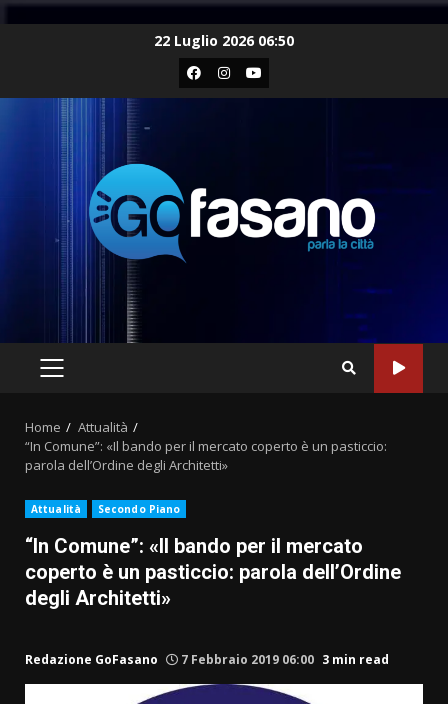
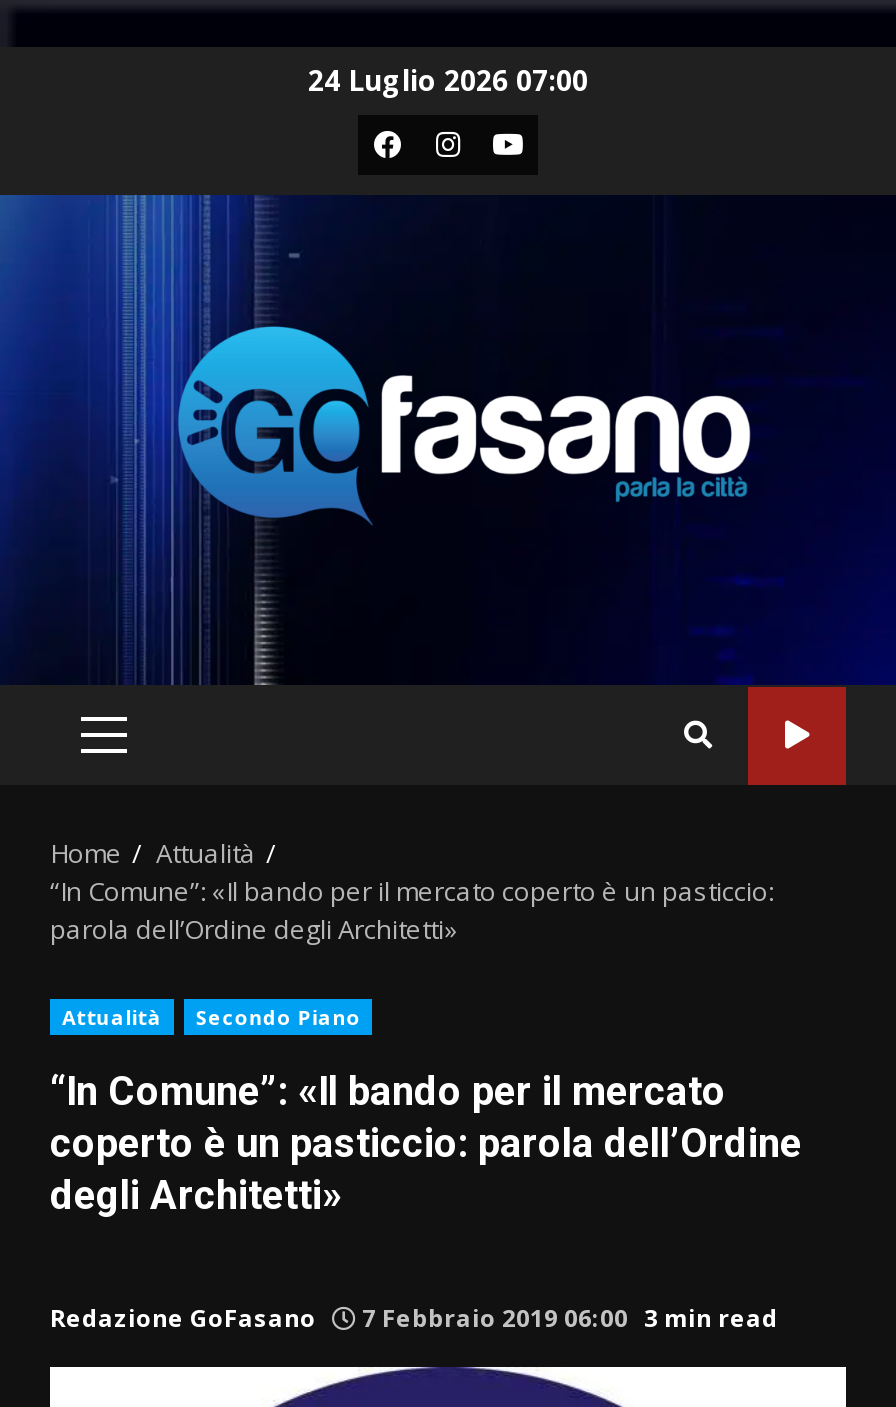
[154,31,294,50] 22 Luglio 2026 06:50 -> [308,61,588,99] 24 Luglio 2026 07:00

